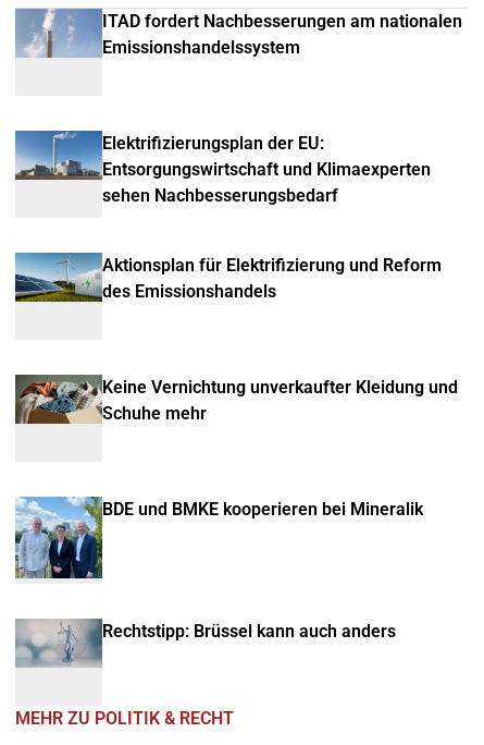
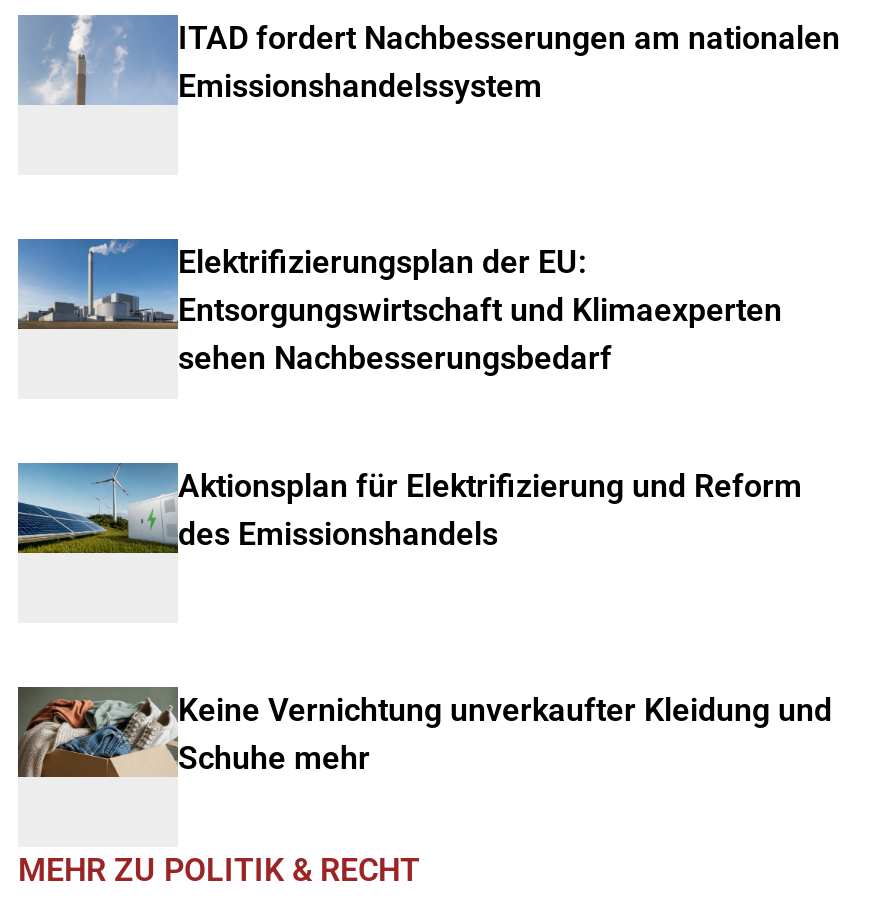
[14,497,423,579] [image] | BDE und BMKE kooperieren bei Mineralik -> none
[14,619,396,668] [image] | Rechtstipp: Brüssel kann auch anders -> none

